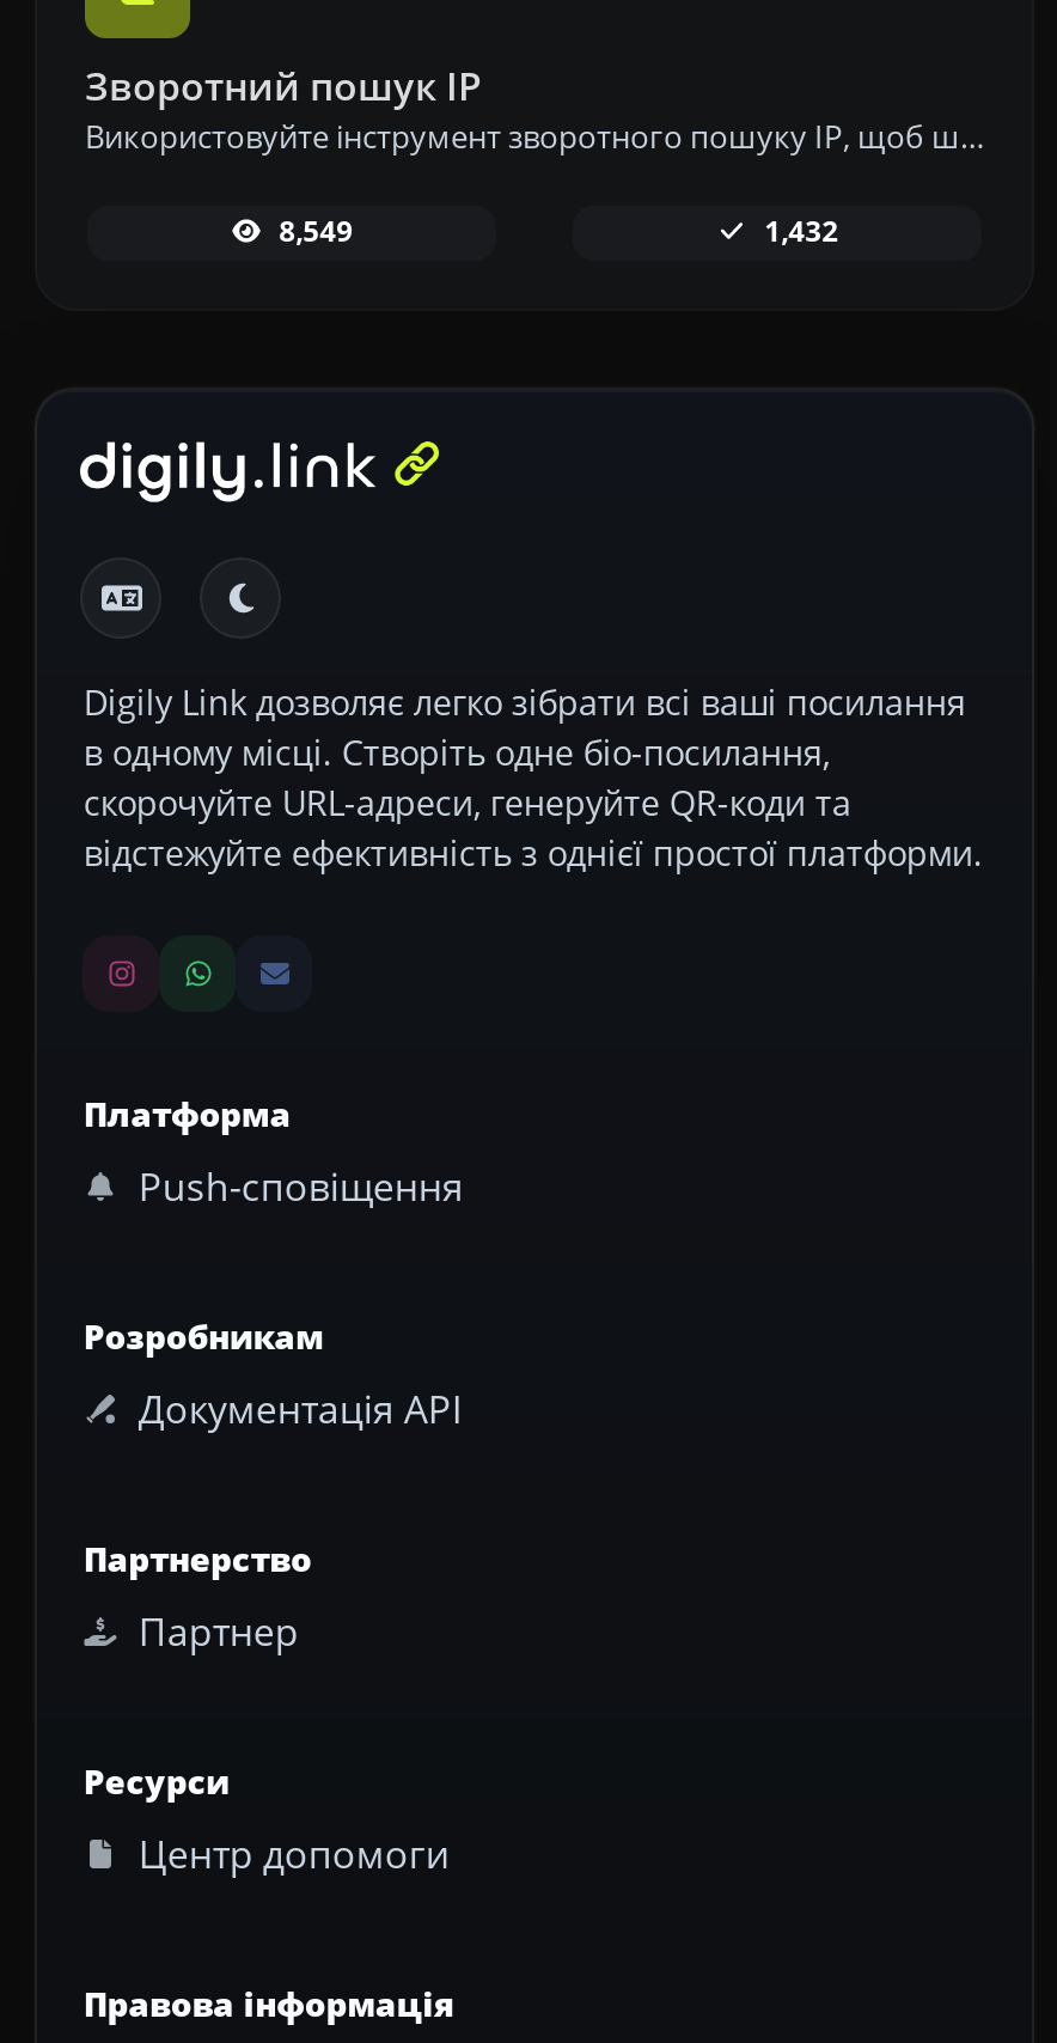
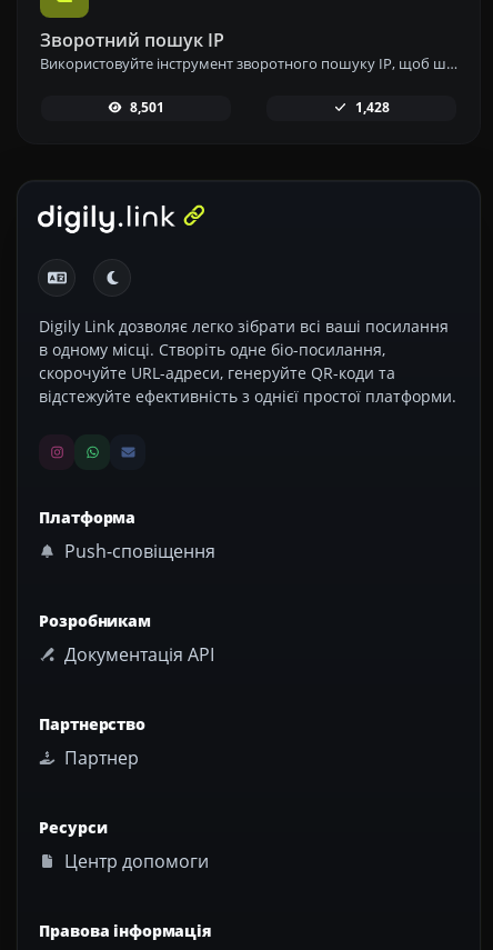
[272,211,353,252] 8,549 -> [127,98,164,117] 8,501
[757,211,838,252] 1,432 -> [352,98,390,117] 1,428

